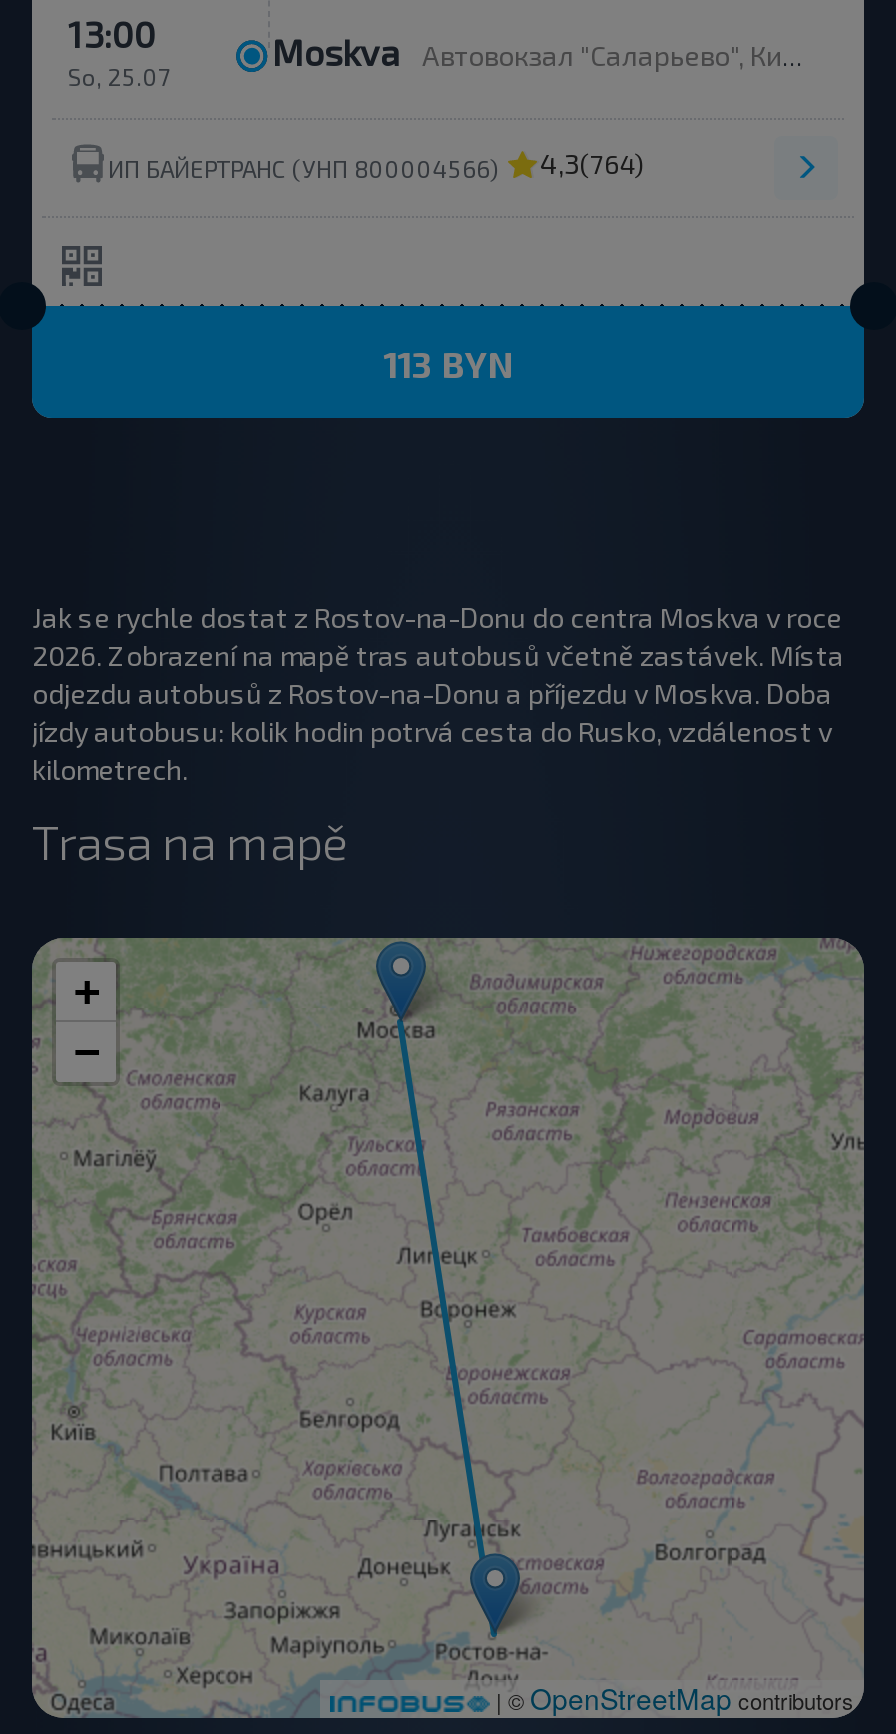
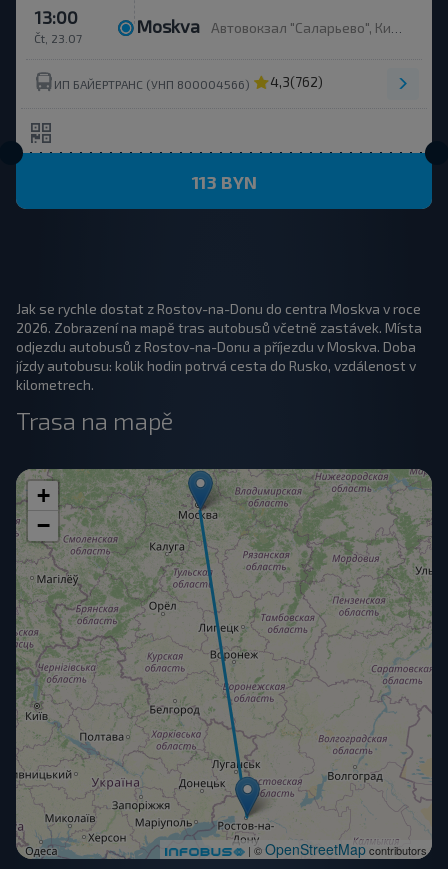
[68,62,170,90] So, 25.07 -> [34,31,82,45] Čt, 23.07
[108,146,644,181] ИП БАЙЕРТРАНС (УНП 800004566) 4,3(764) -> [54,73,323,91] ИП БАЙЕРТРАНС (УНП 800004566) 4,3(762)

